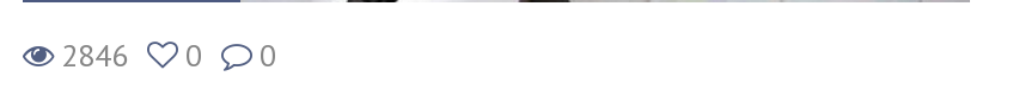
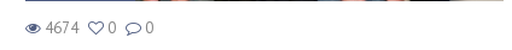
[54,36,276,76] 2846 0 0 -> [41,18,153,38] 4674 0 0

